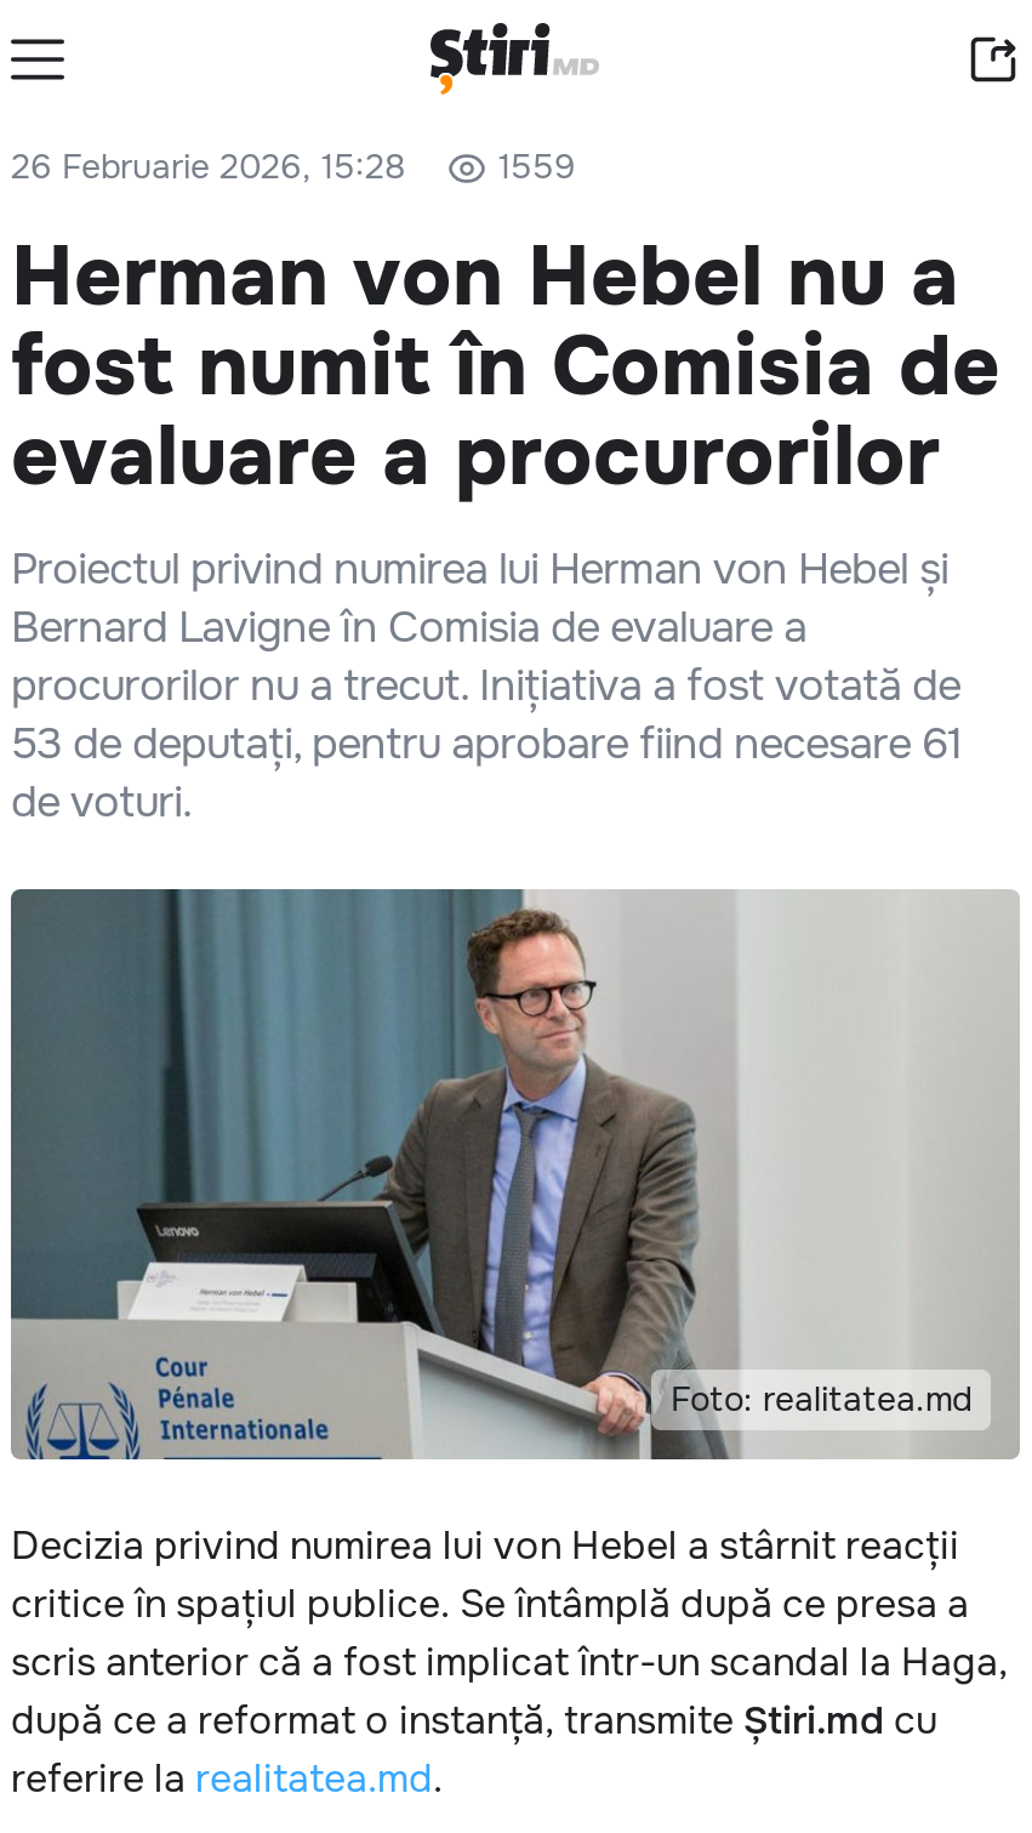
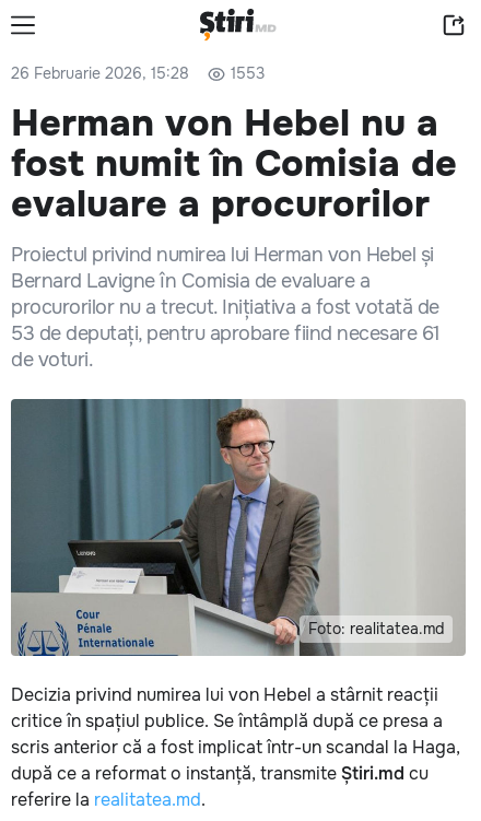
[498,144,576,188] 1559 -> [231,63,265,83] 1553

